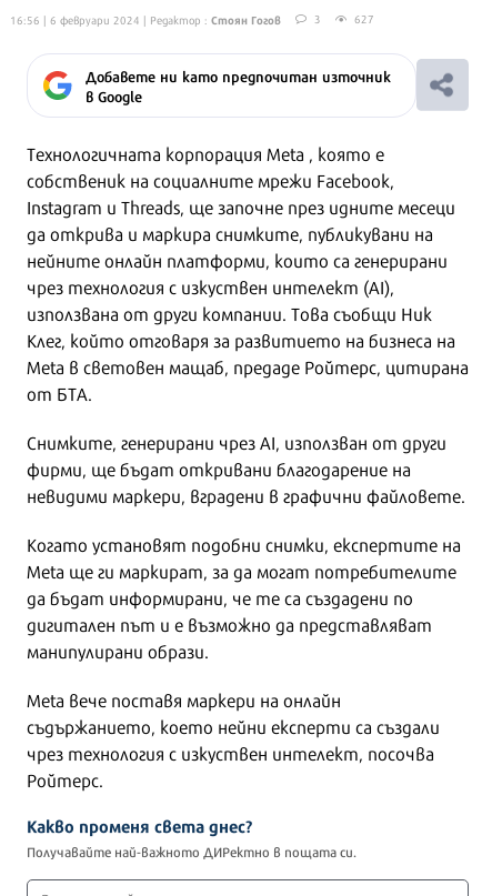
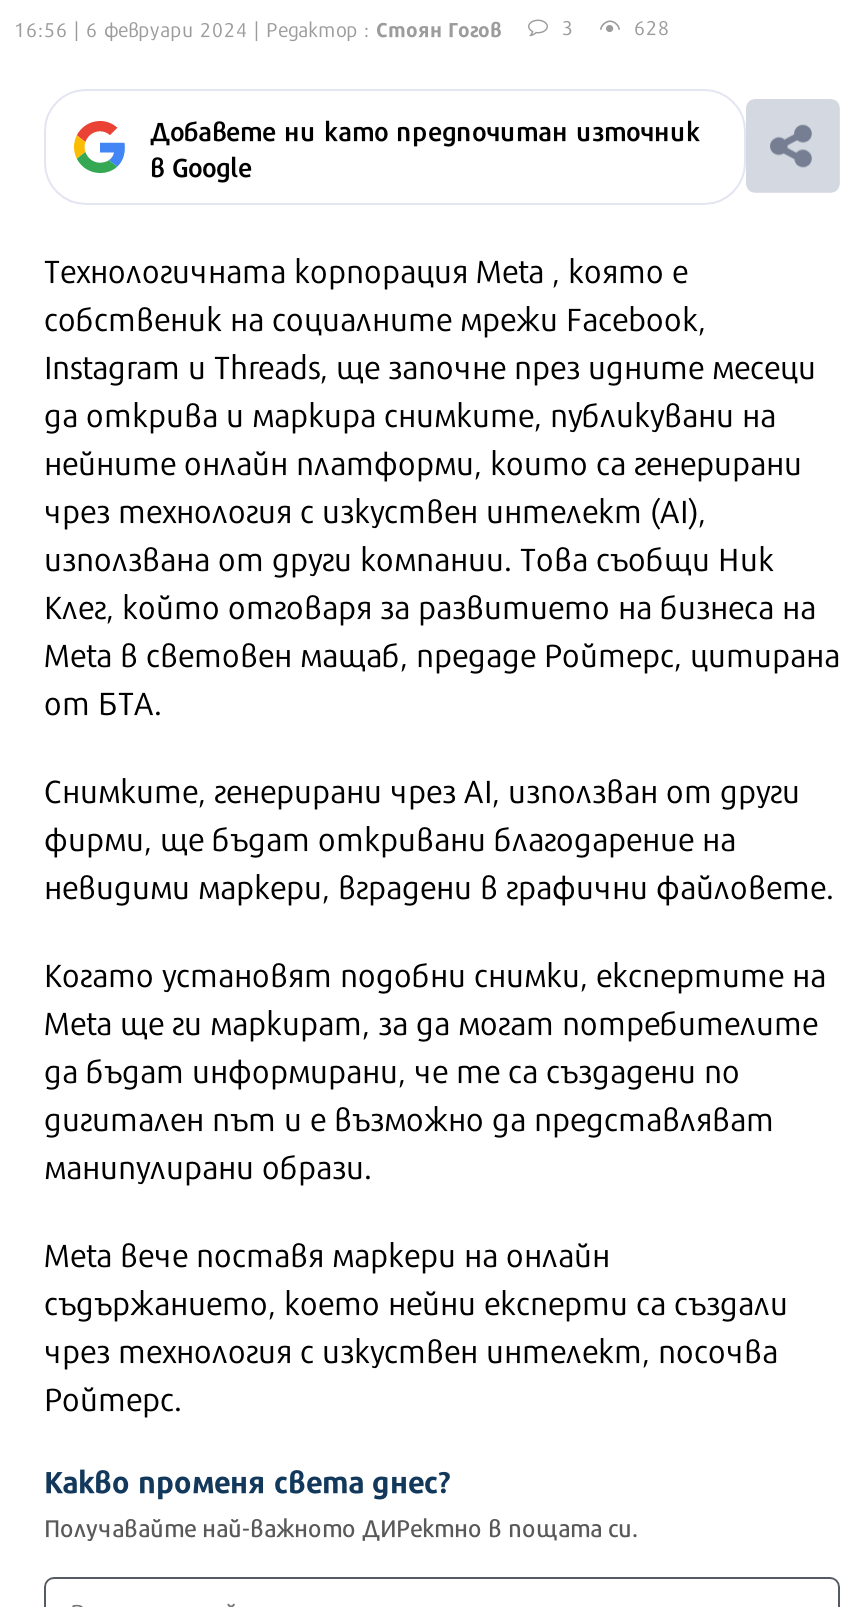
[354,10,374,27] 627 -> [634,11,670,41] 628

